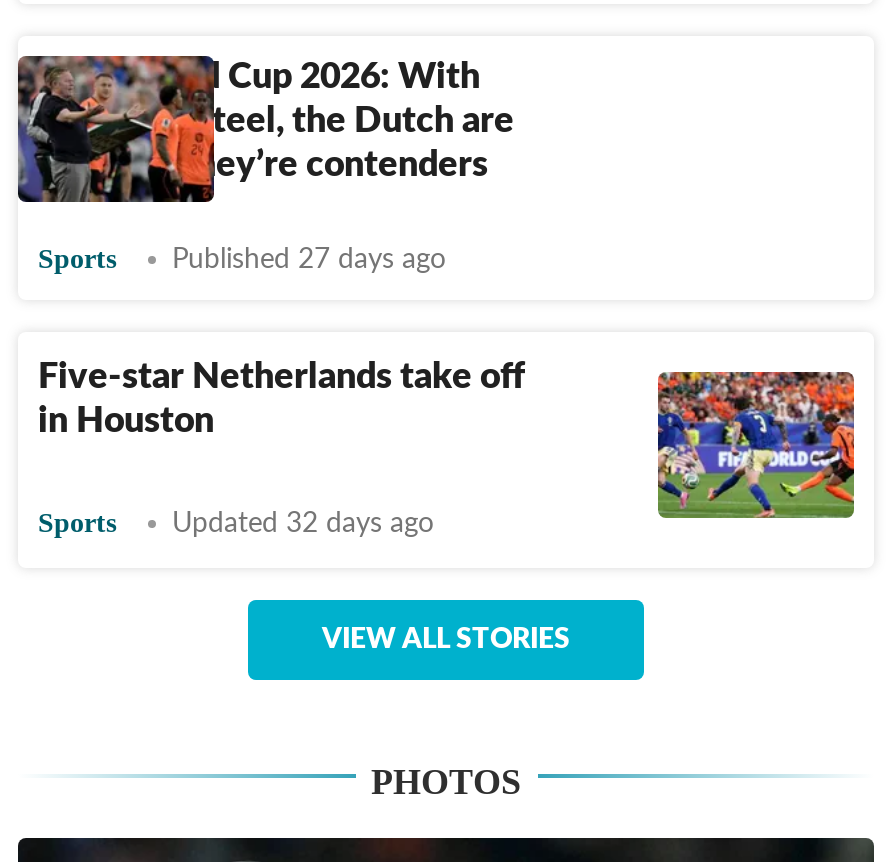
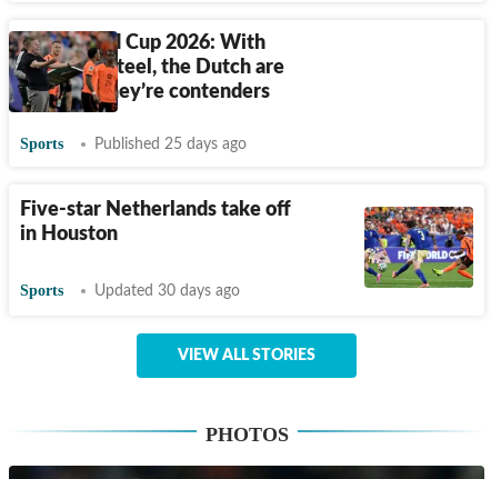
[172,246,446,274] Published 27 days ago -> [94,137,247,152] Published 25 days ago
[172,510,434,538] Updated 32 days ago -> [94,283,240,299] Updated 30 days ago

